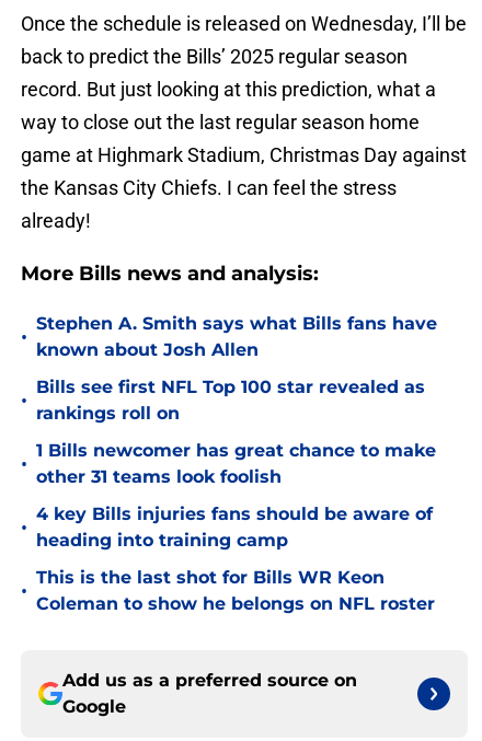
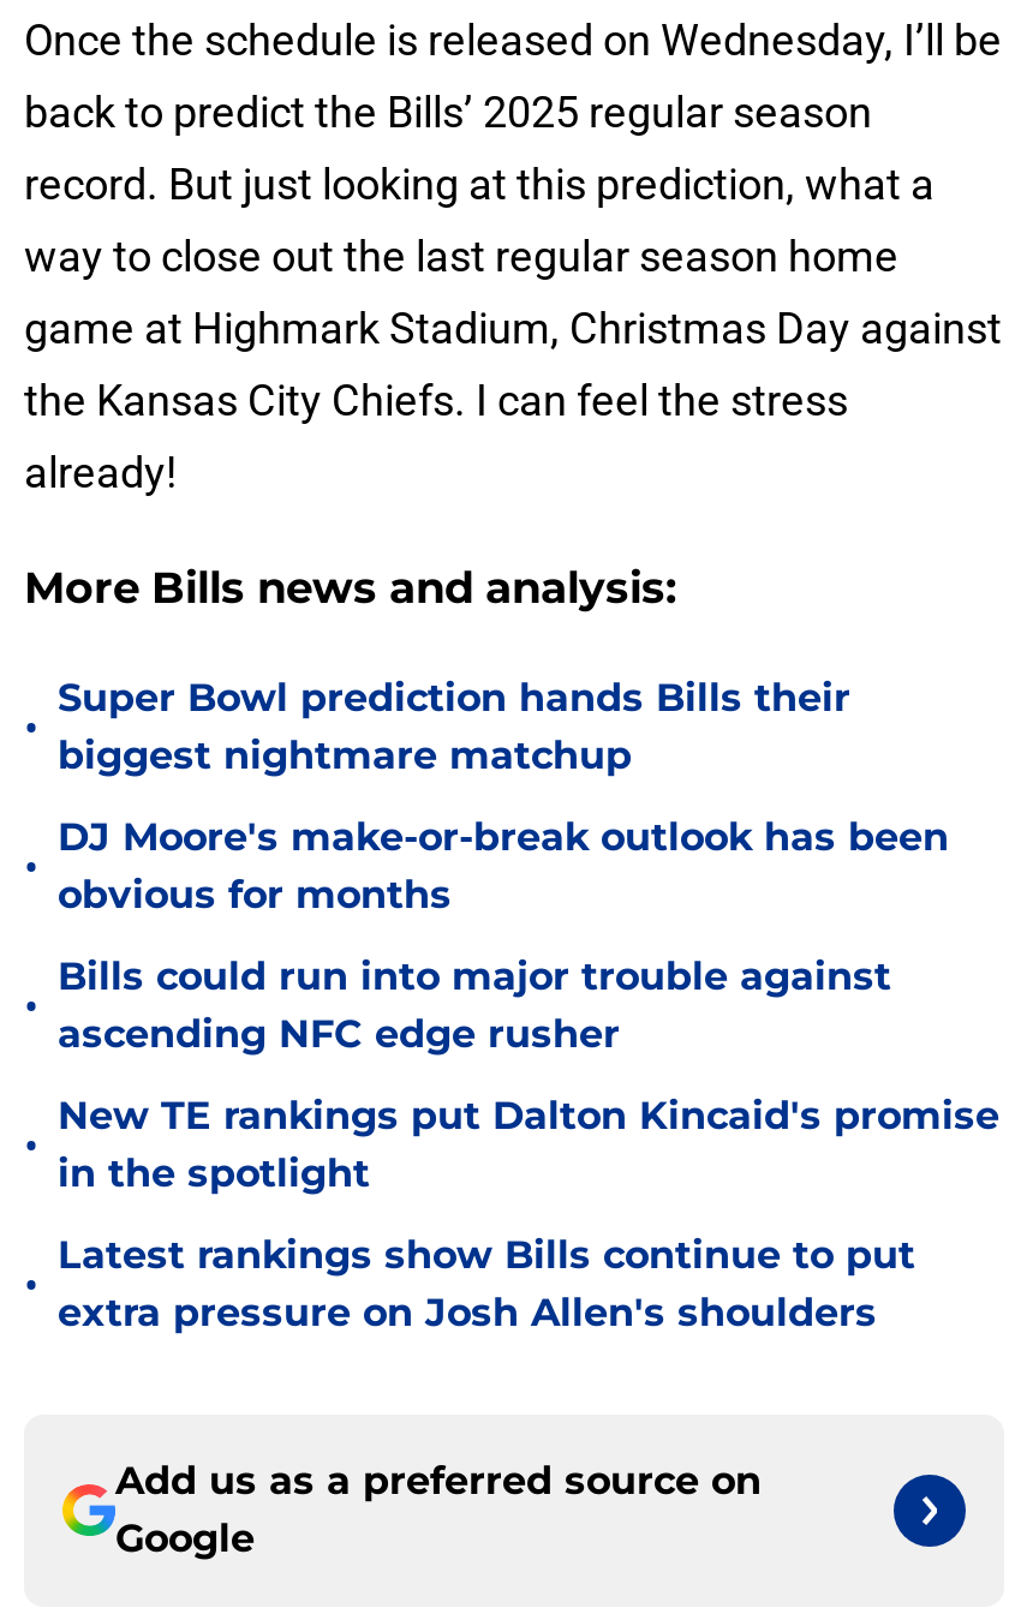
[36,313,437,360] Stephen A. Smith says what Bills fans have | known about Josh Allen -> [58,675,850,778] Super Bowl prediction hands Bills their | biggest nightmare matchup
[36,377,425,424] Bills see first NFL Top 100 star revealed as | rankings roll on -> [58,814,949,917] DJ Moore's make-or-break outlook has been | obvious for months
[36,440,436,487] 1 Bills newcomer has great chance to make | other 31 teams look foolish -> [58,954,891,1057] Bills could run into major trouble against | ascending NFC edge rusher
[36,503,433,551] 4 key Bills injuries fans should be aware of | heading into training camp -> [58,1093,999,1196] New TE rankings put Dalton Kincaid's promise | in the spotlight
[36,567,435,614] This is the last shot for Bills WR Keon | Coleman to show he belongs on NFL roster -> [58,1232,915,1335] Latest rankings show Bills continue to put | extra pressure on Josh Allen's shoulders

